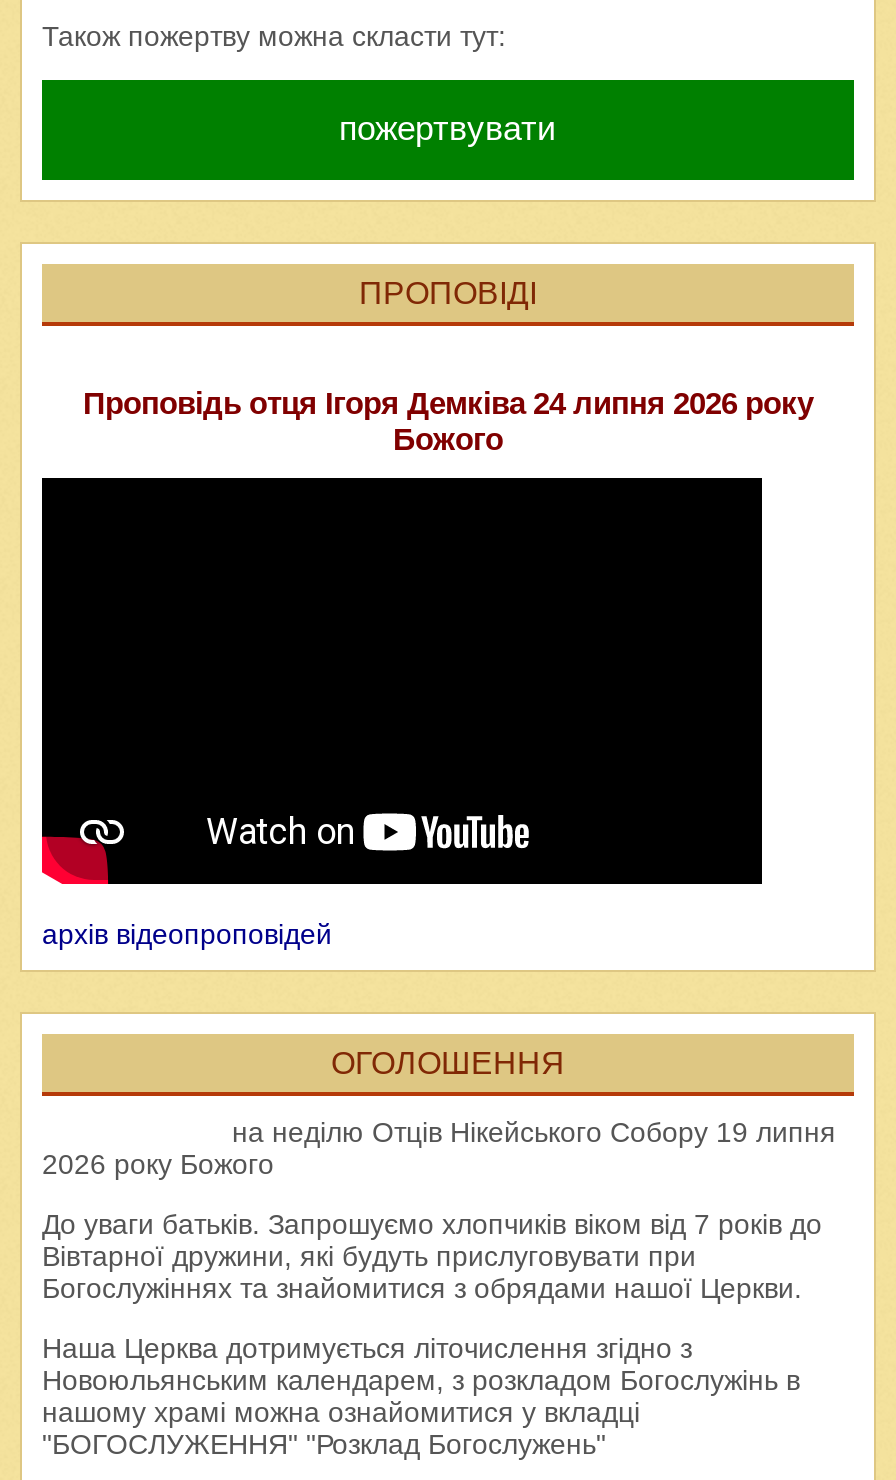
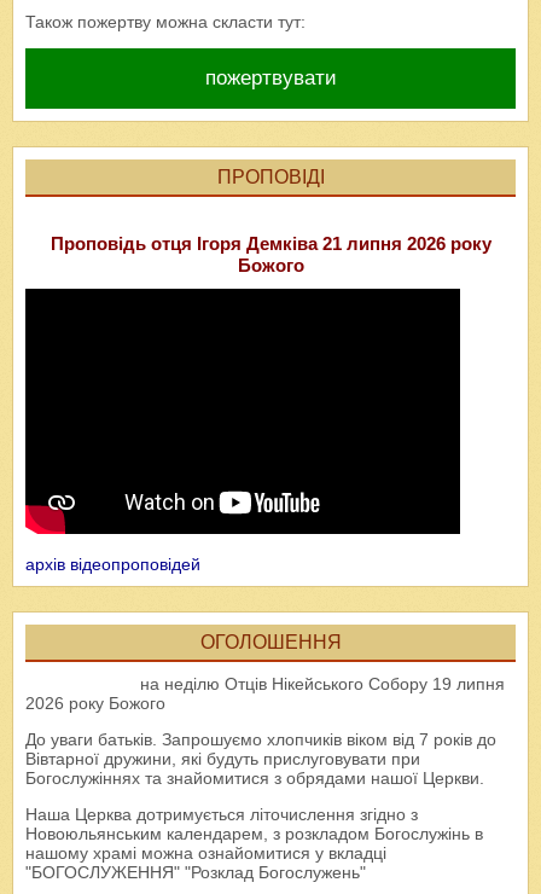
[83,387,813,421] Проповідь отця Ігоря Демківа 24 липня 2026 року -> [50,234,491,254] Проповідь отця Ігоря Демківа 21 липня 2026 року

